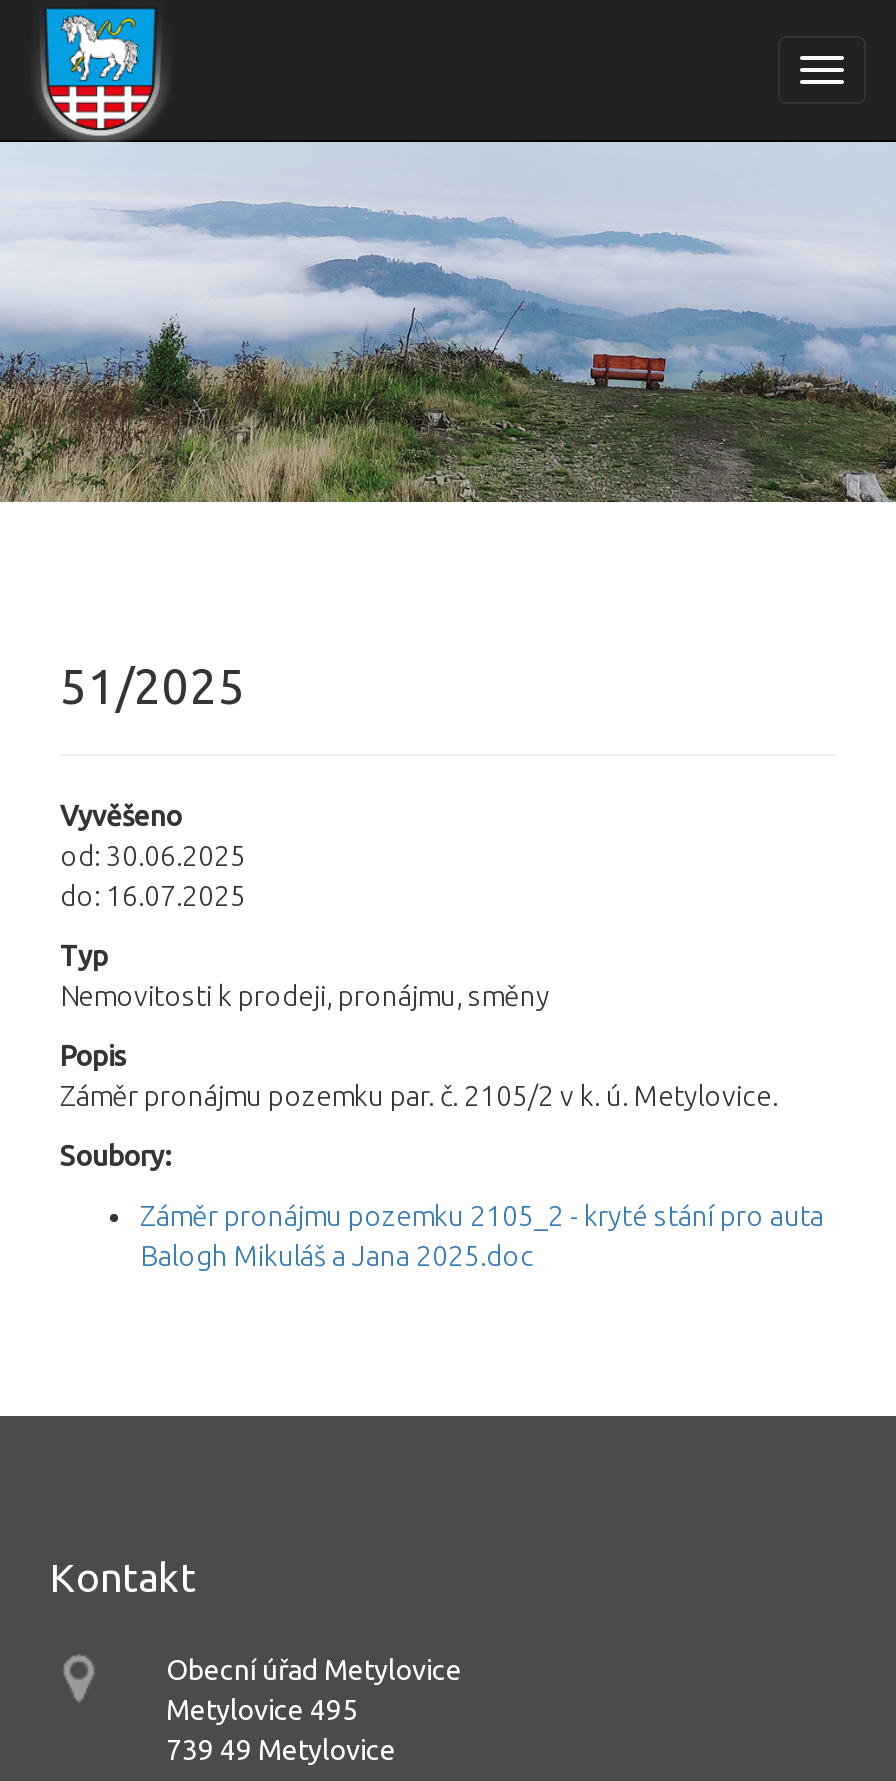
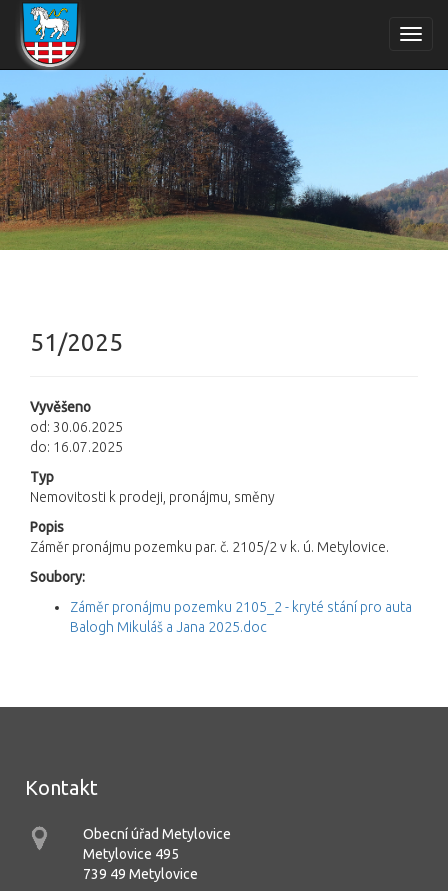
[6,142,890,502] [image] -> [3,70,445,250] [image]

